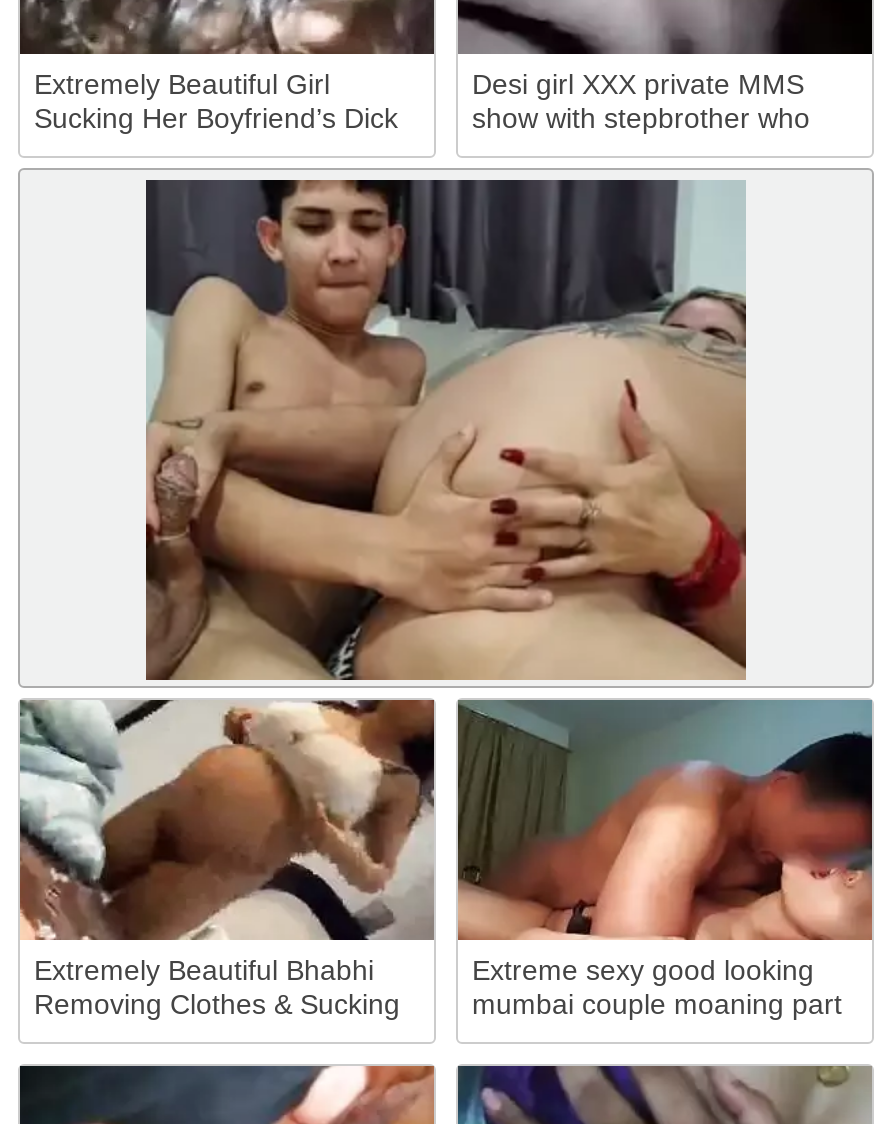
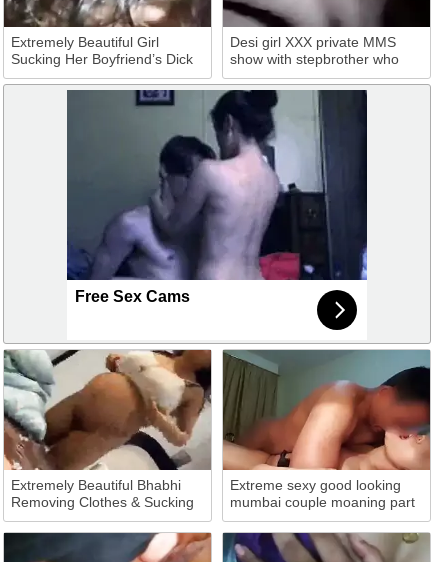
[144,178,748,682] [image] -> [66,89,368,340] [image]
none -> [75,288,190,305] Free Sex Cams

